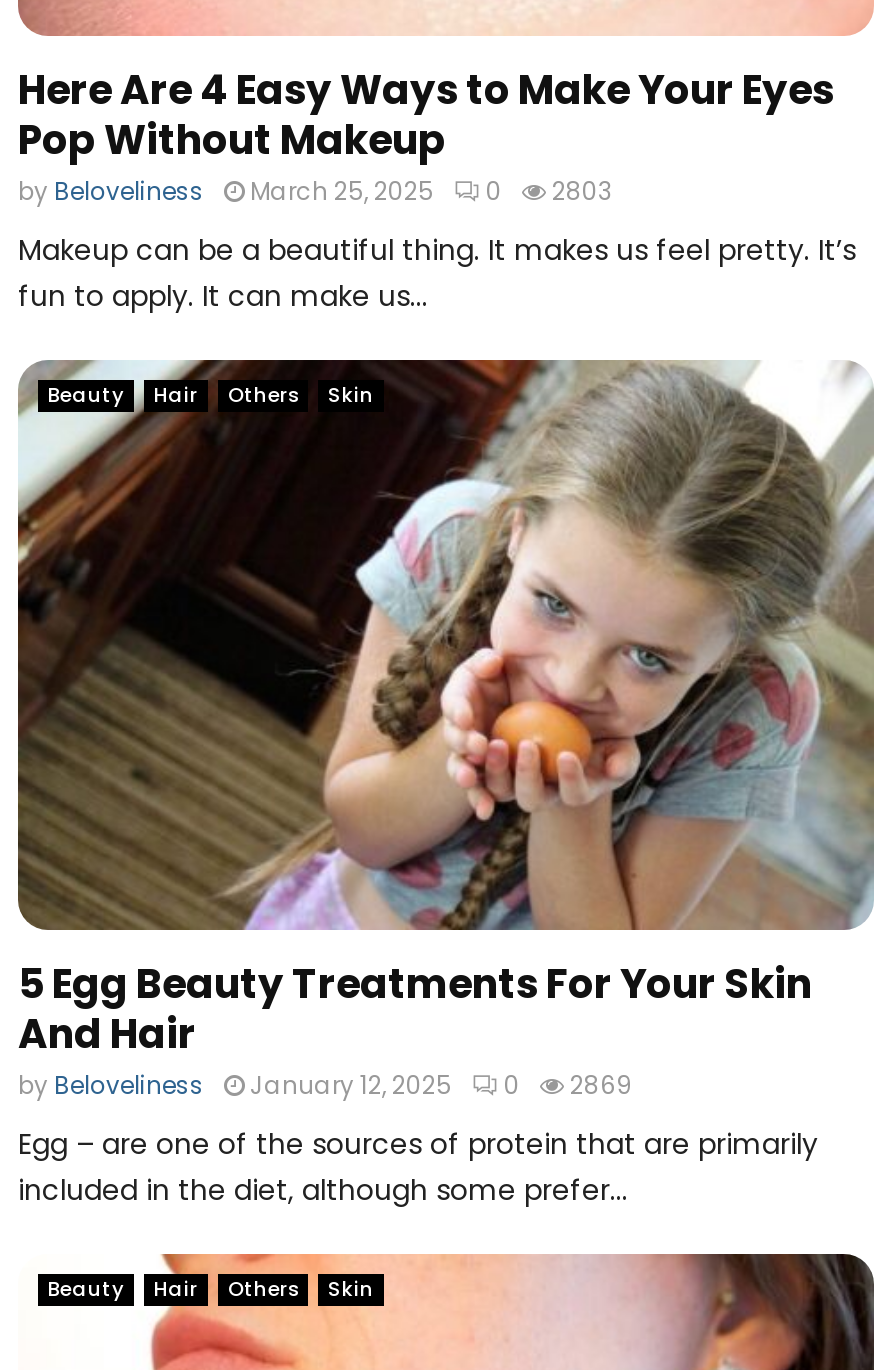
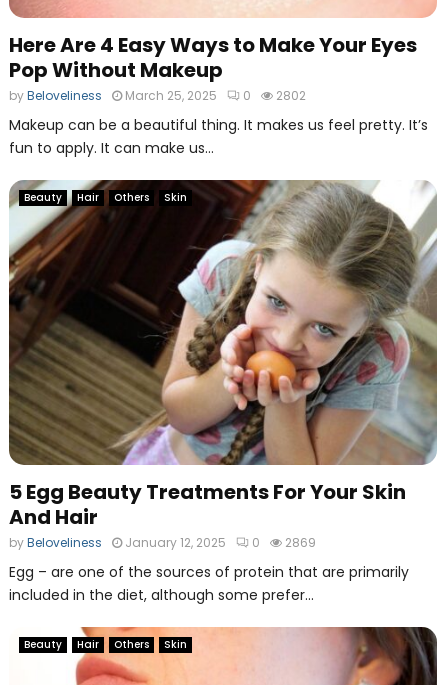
[18,173,612,207] by Beloveliness March 25, 2025 0 2803 -> [9,87,306,104] by Beloveliness March 25, 2025 0 2802

